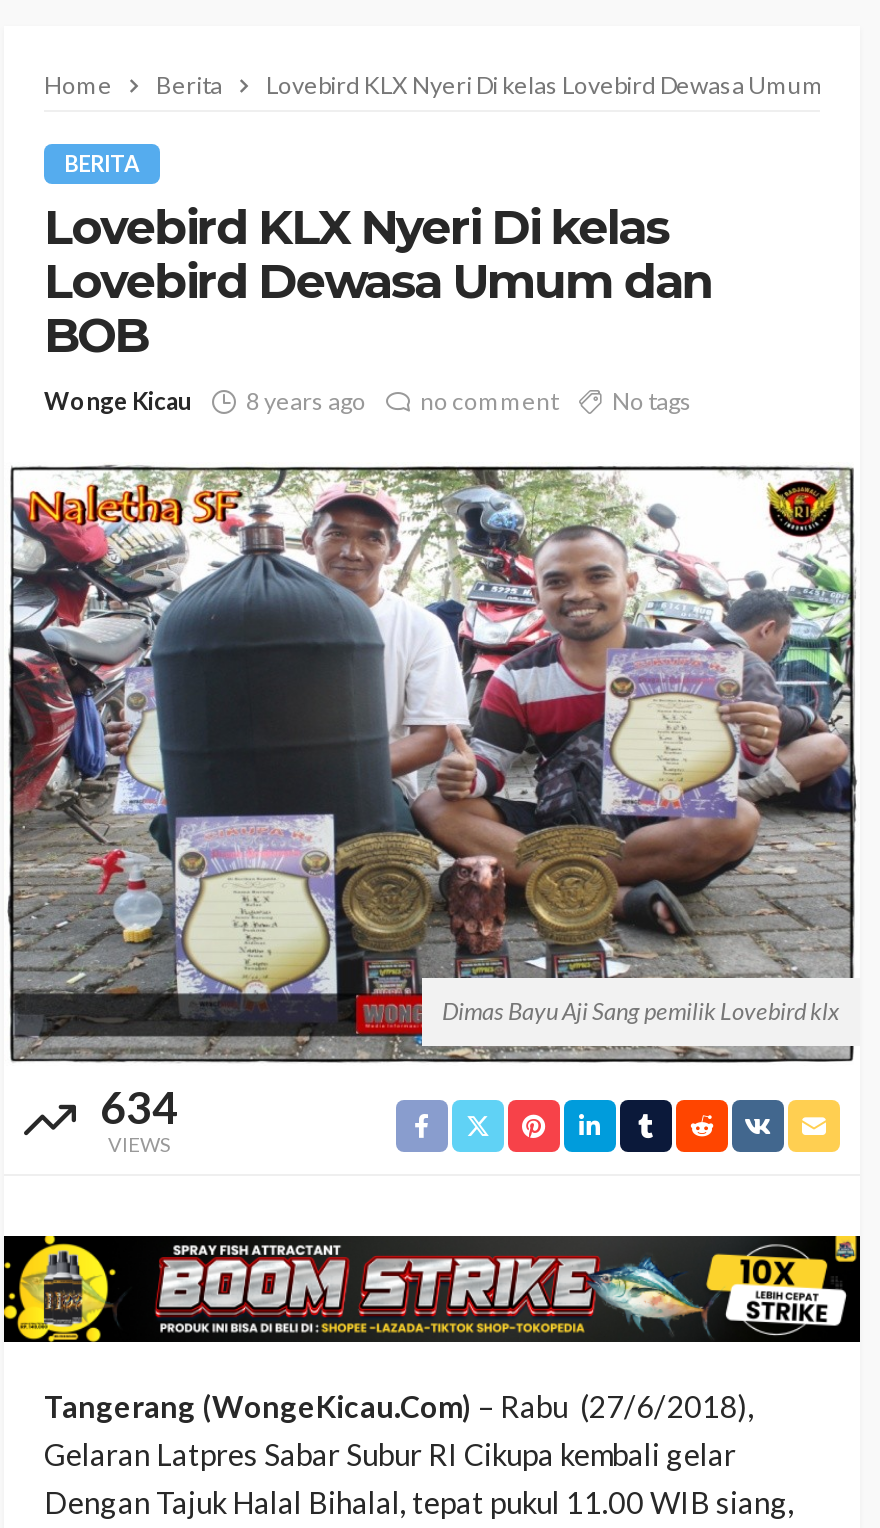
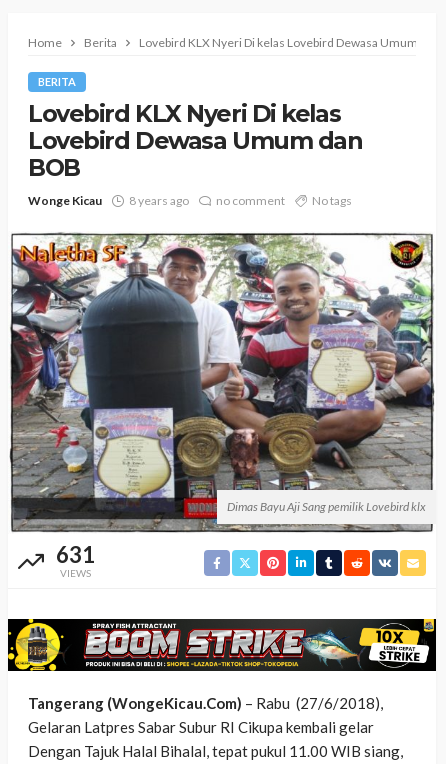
[100,1081,178,1135] 634 -> [56,540,95,567] 631

